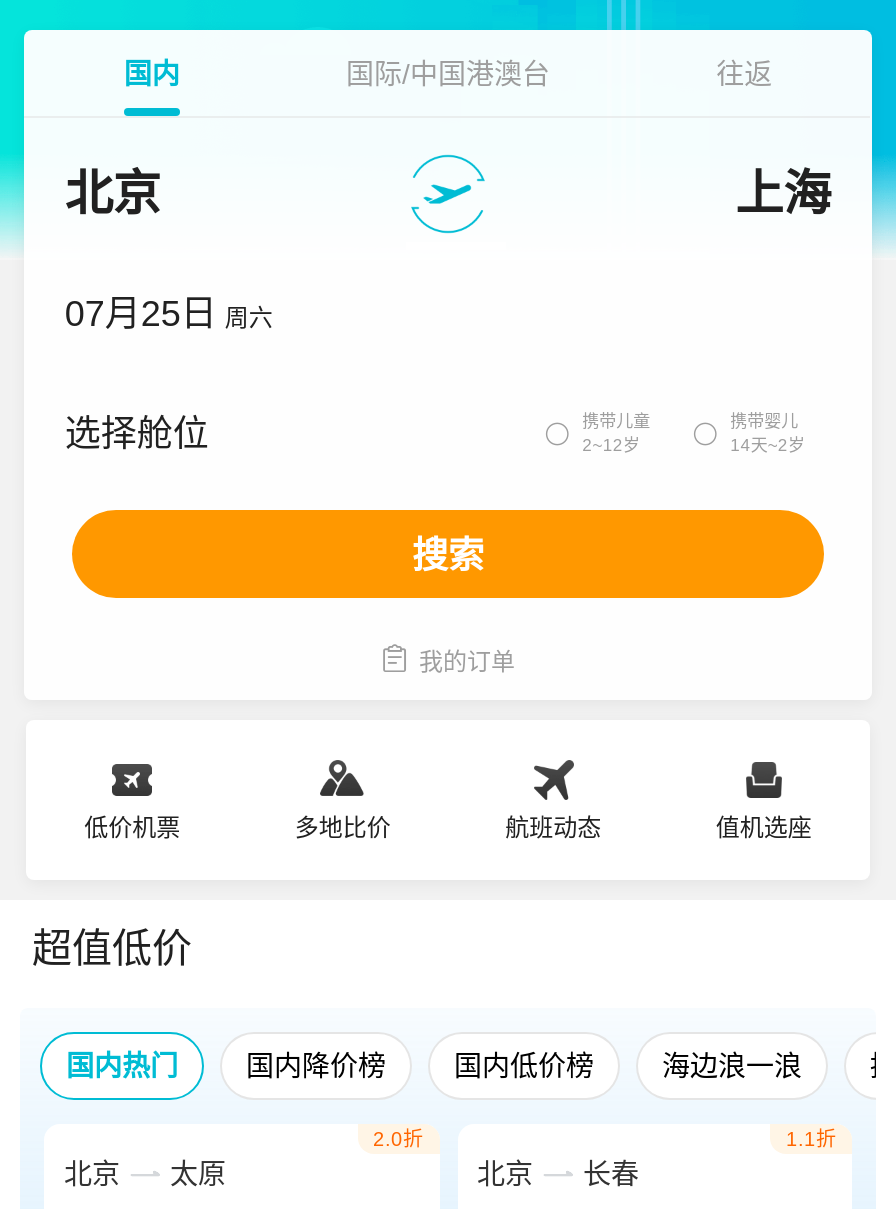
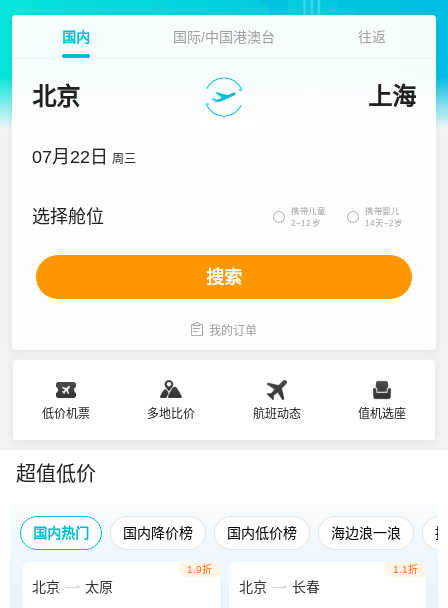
[65,294,273,334] 07月25日 周六 -> [32,147,136,167] 07月22日 周三
[373,1128,423,1150] 2.0折 -> [186,564,211,575] 1.9折

